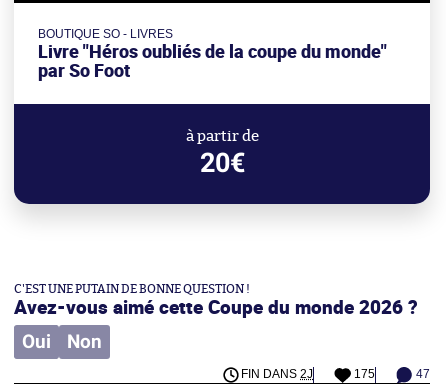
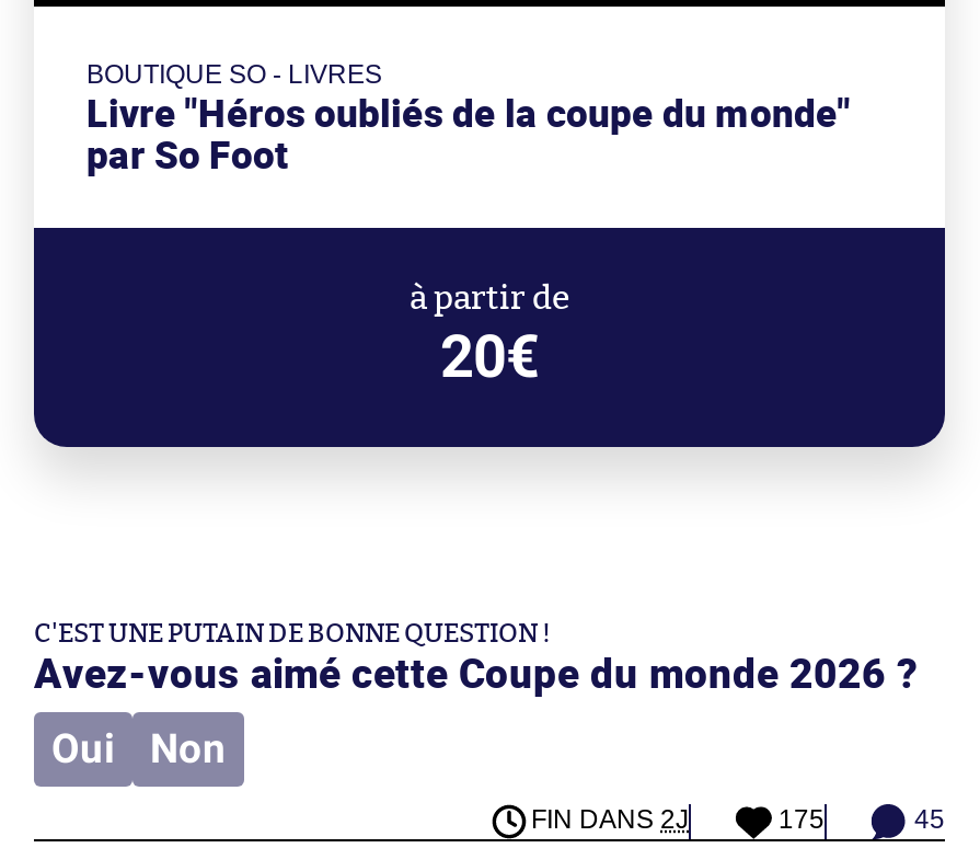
[416,367,430,381] 47 -> [914,804,945,835] 45

